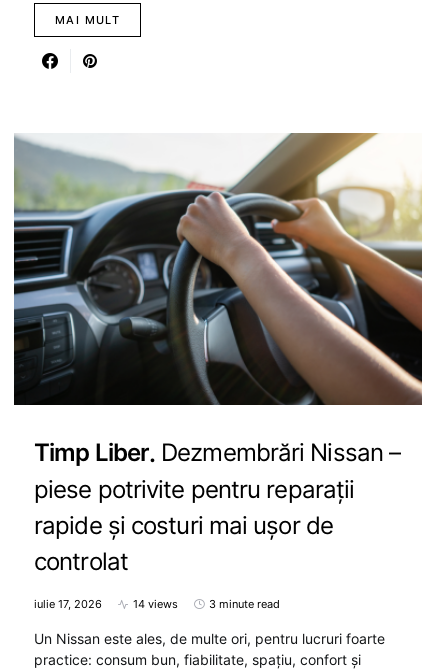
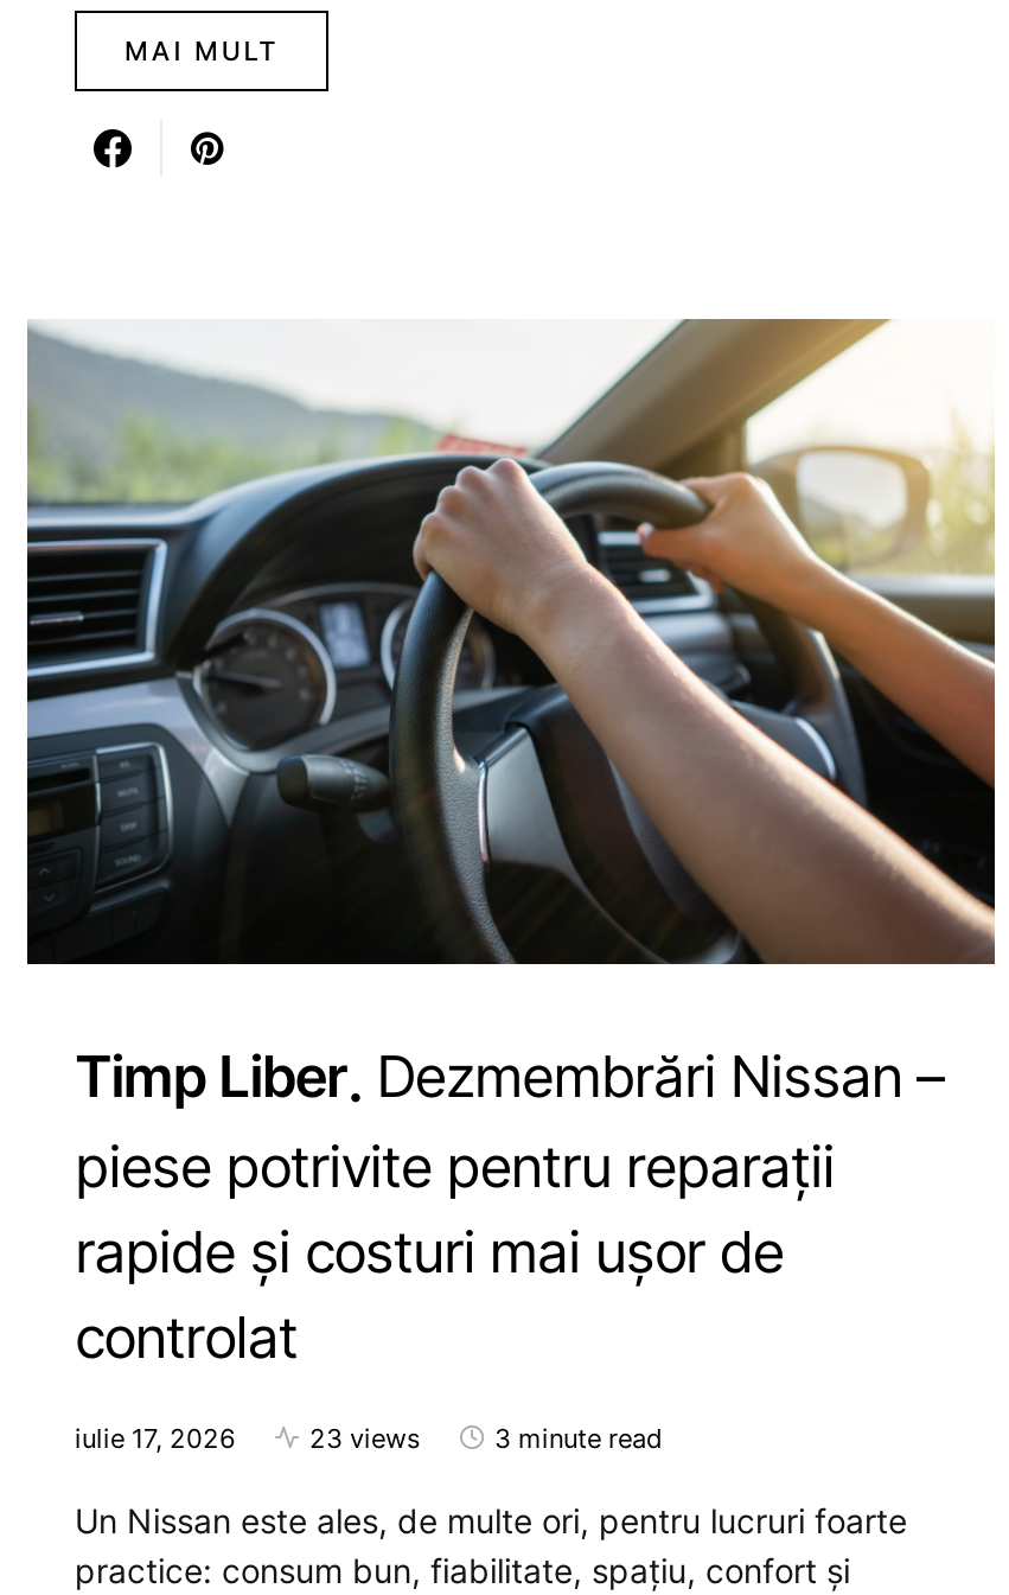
[133,597,178,611] 14 views -> [309,1421,421,1455] 23 views

